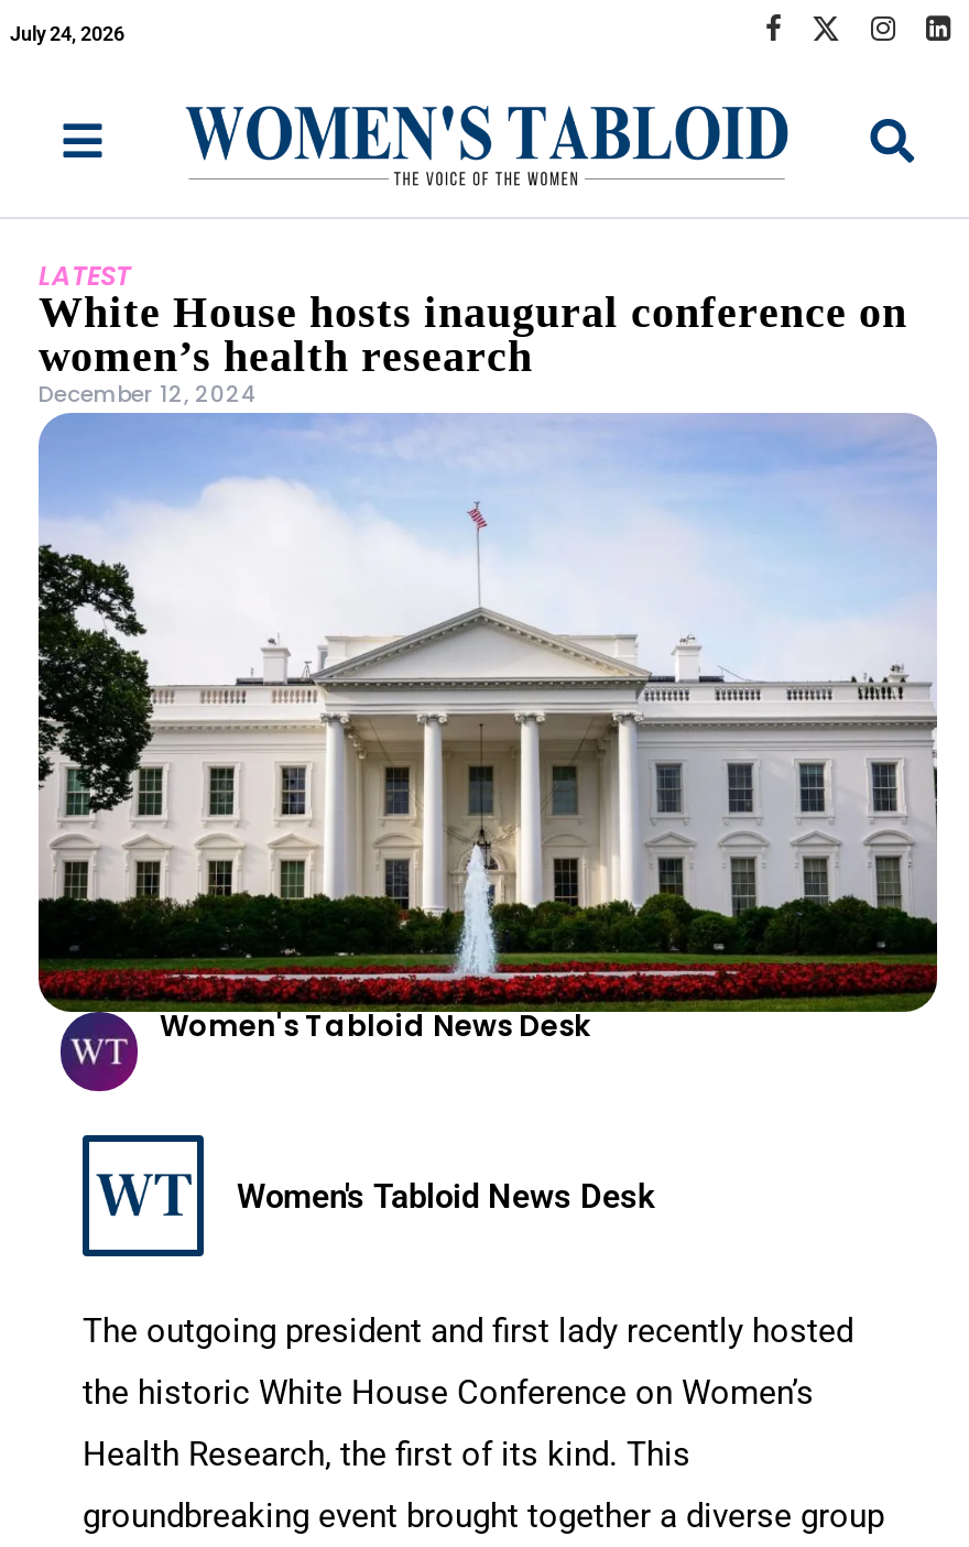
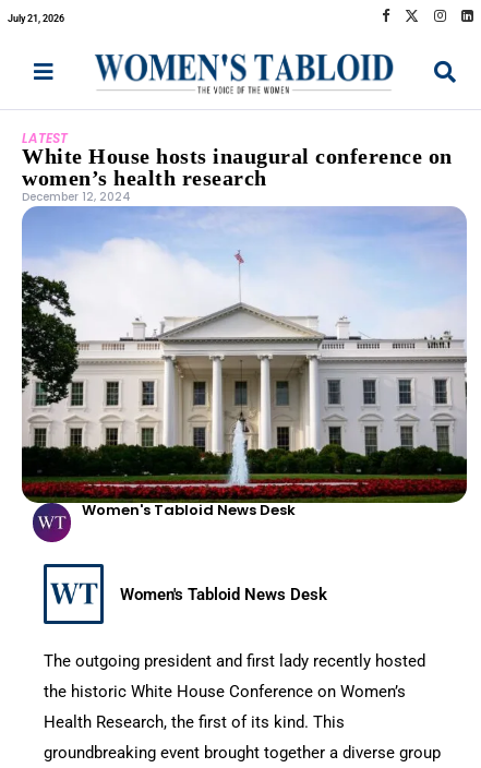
[10,22,124,44] July 24, 2026 -> [8,13,64,23] July 21, 2026

